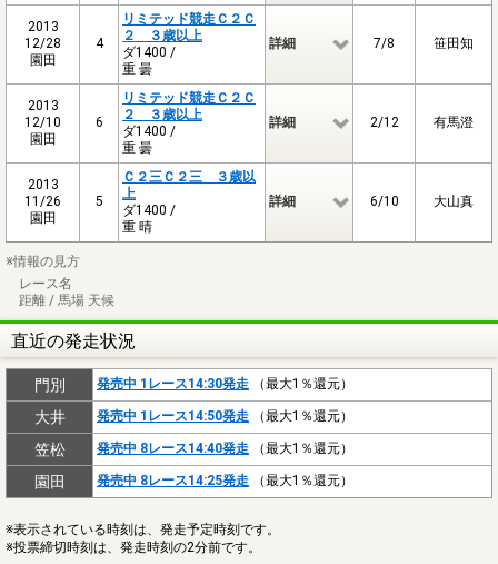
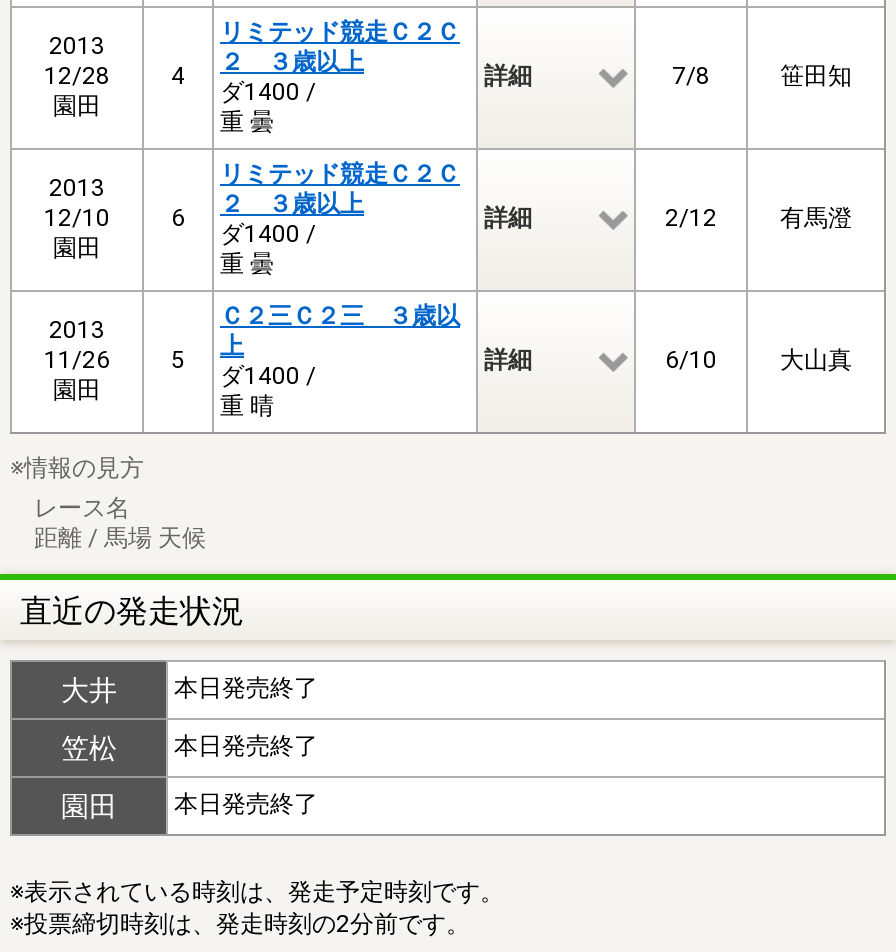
[34,376,353,394] 門別 | 発売中 1レース14:30発走（最大1％還元） -> none
[97,408,353,424] 発売中 1レース14:50発走（最大1％還元） -> [174,674,318,702] 本日発売終了
[97,440,353,456] 発売中 8レース14:40発走（最大1％還元） -> [174,732,318,760] 本日発売終了
[97,473,353,488] 発売中 8レース14:25発走（最大1％還元） -> [174,790,318,818] 本日発売終了

